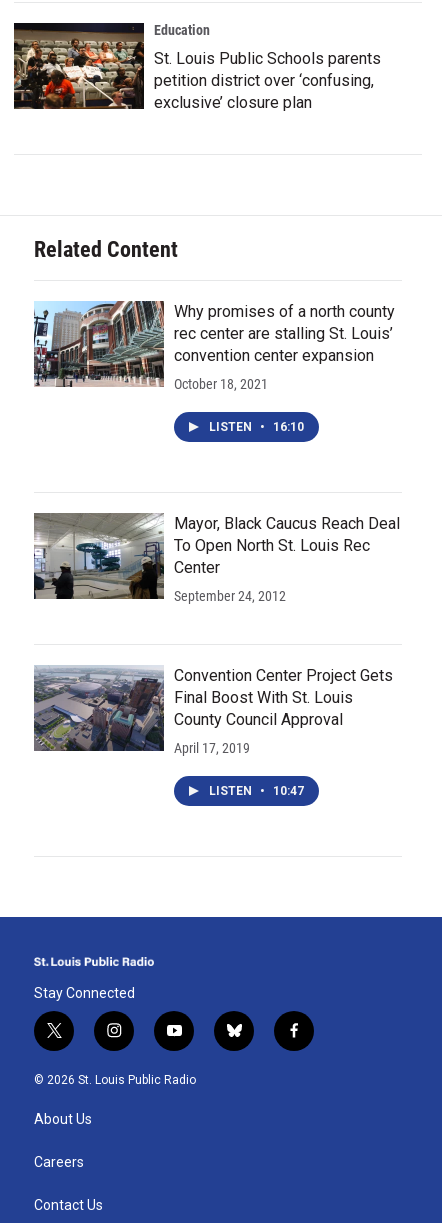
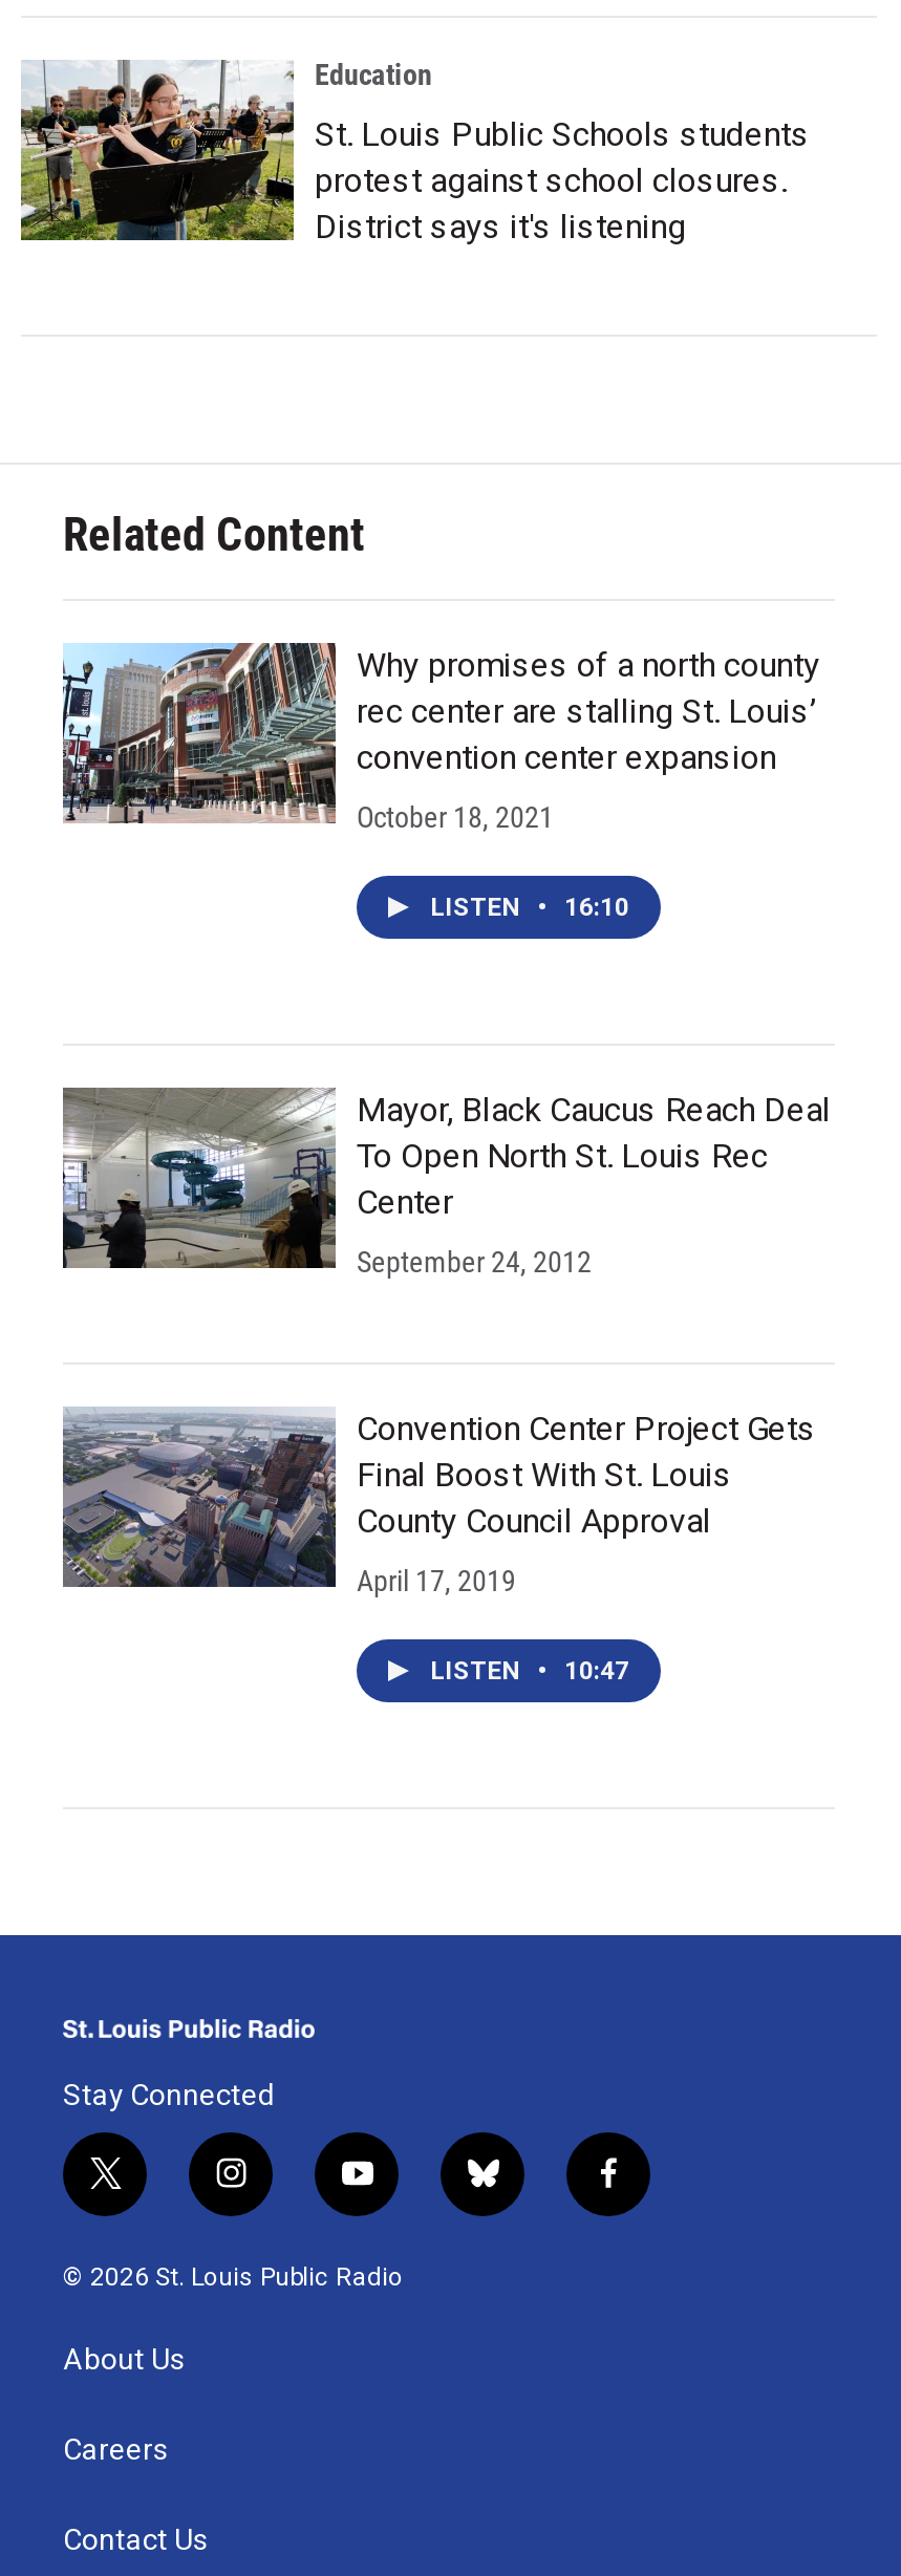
[13,22,381,112] [image] | St. Louis Public Schools parents | petition district over ‘confusing, | exclusive’ closure plan -> [19,60,810,246] [image] | St. Louis Public Schools students | protest against school closures. | District says it's listening

